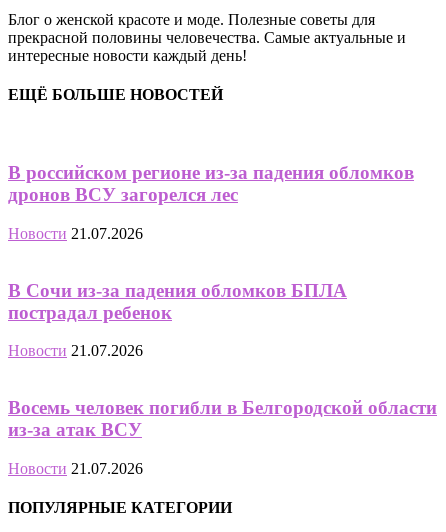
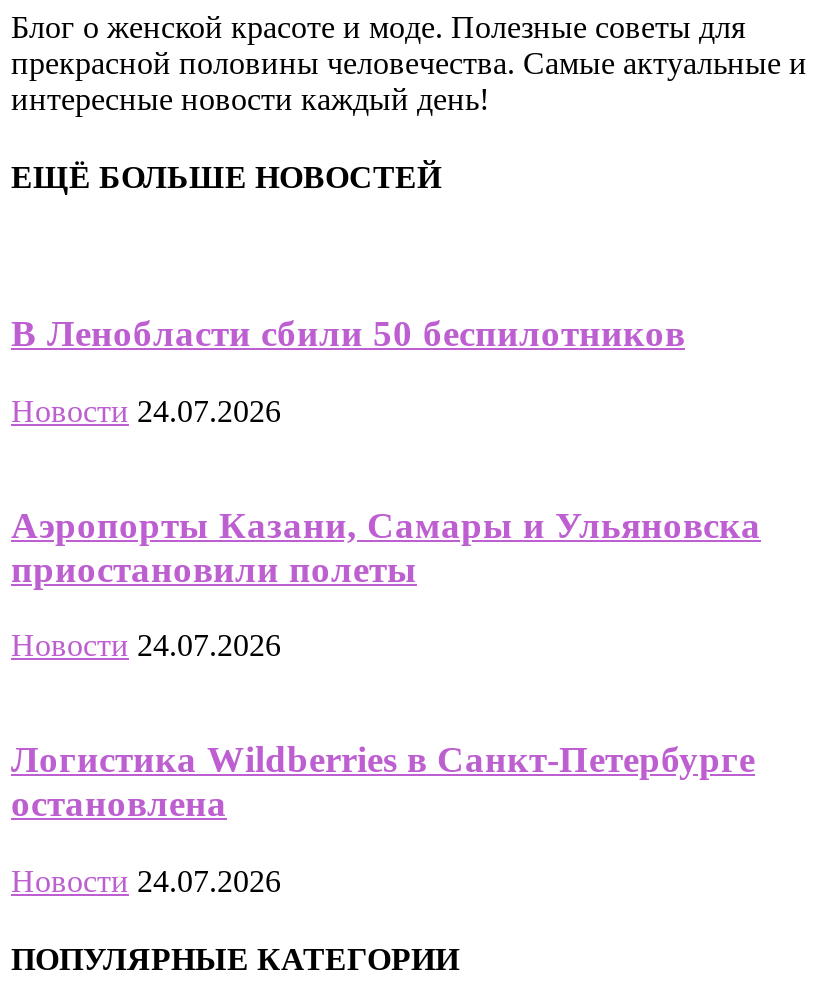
[8,162,414,205] В российском регионе из-за падения обломков | дронов ВСУ загорелся лес -> [11,312,685,354] В Ленобласти сбили 50 беспилотников
[8,225,143,242] Новости 21.07.2026 -> [11,394,281,428] Новости 24.07.2026
[8,279,347,322] В Сочи из-за падения обломков БПЛА | пострадал ребенок -> [11,503,761,589] Аэропорты Казани, Самары и Ульяновска | приостановили полеты
[8,342,143,359] Новости 21.07.2026 -> [11,628,281,662] Новости 24.07.2026
[8,397,437,440] Восемь человек погибли в Белгородской области | из-за атак ВСУ -> [11,738,755,824] Логистика Wildberries в Санкт-Петербурге | остановлена
[8,460,143,477] Новости 21.07.2026 -> [11,863,281,897] Новости 24.07.2026

